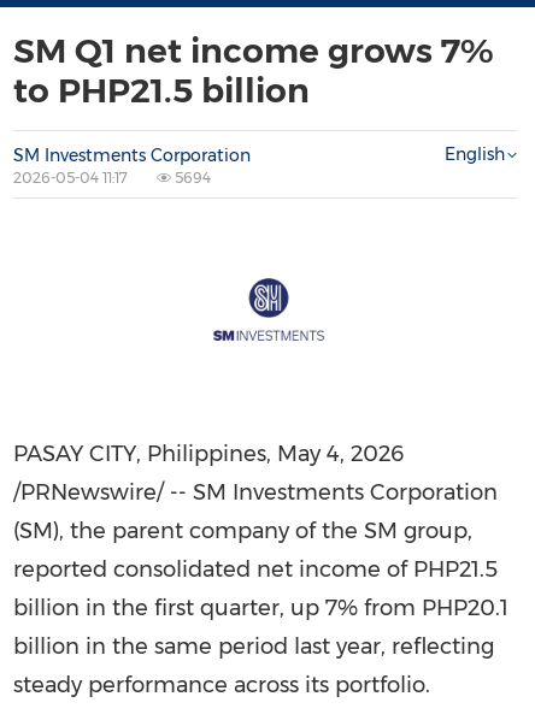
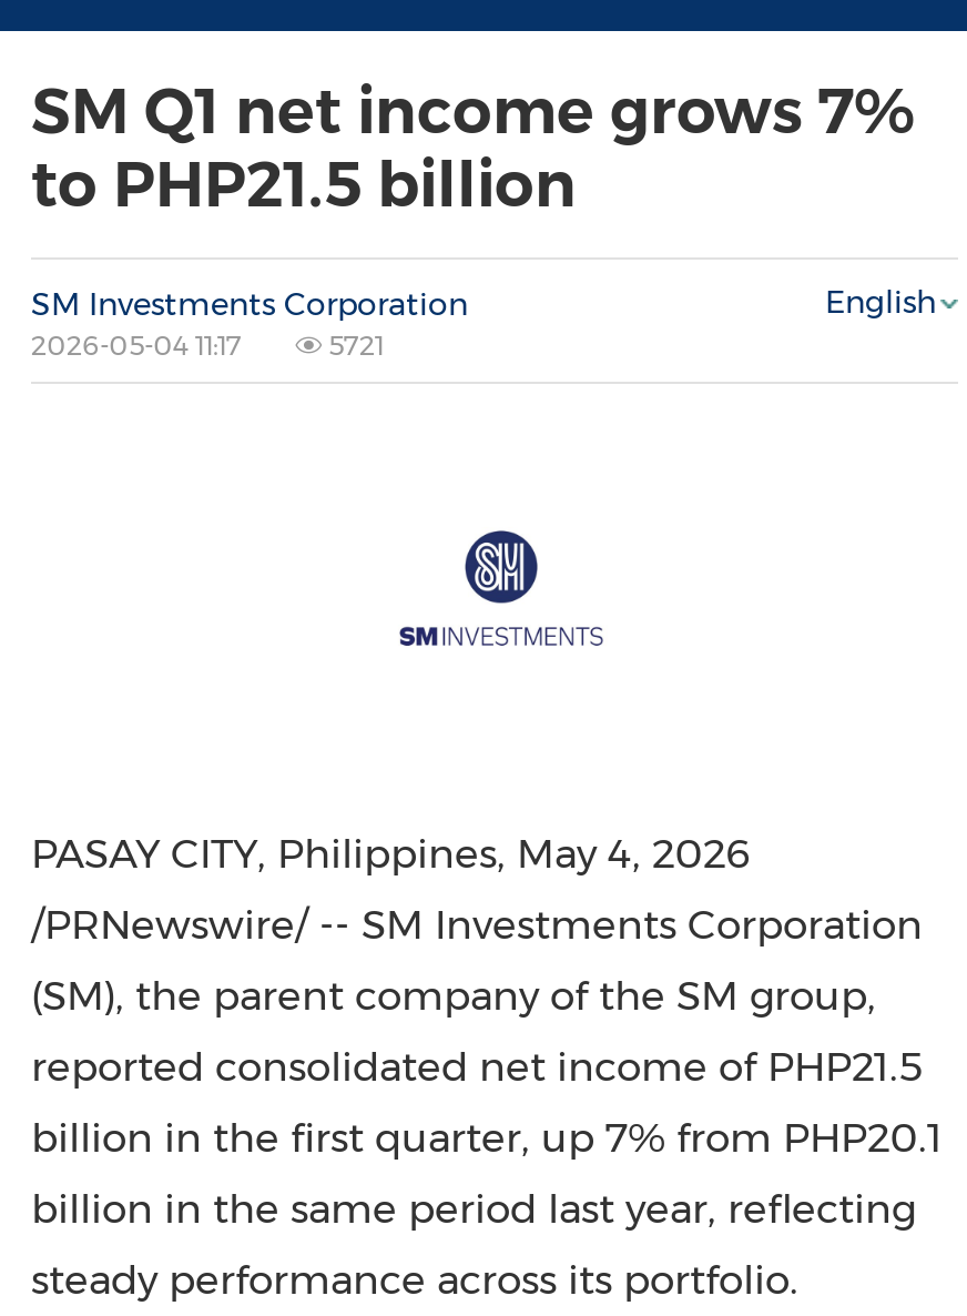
[171,169,211,187] 5694 -> [322,328,384,362] 5721

